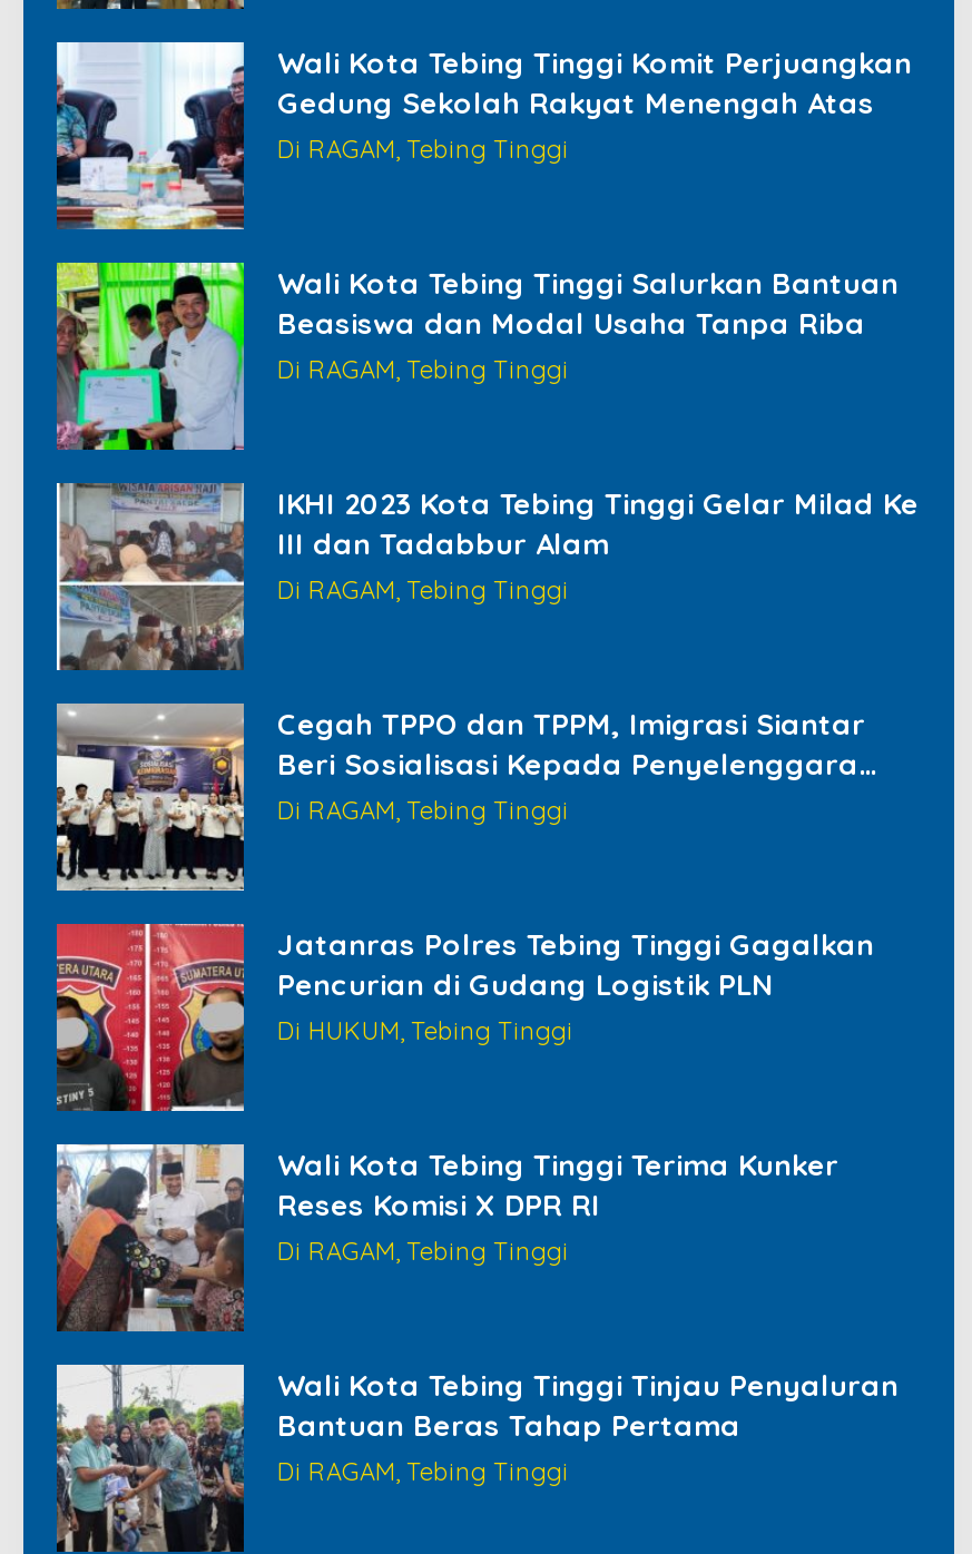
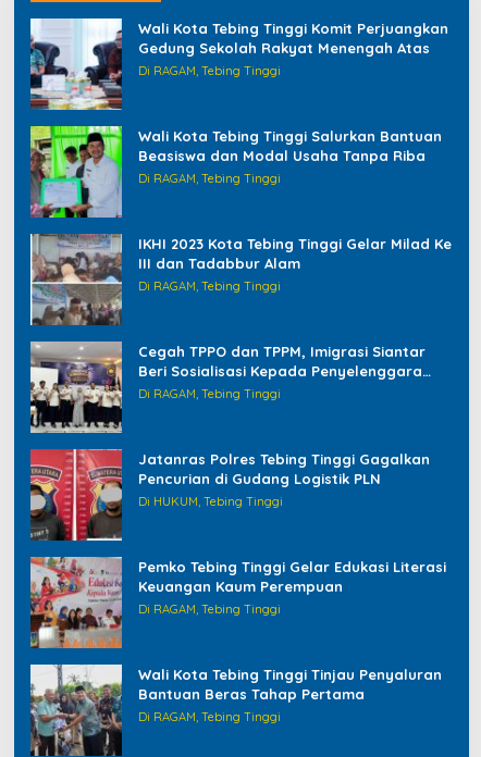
[55,1142,838,1334] [image] | Wali Kota Tebing Tinggi Terima Kunker | Reses Komisi X DPR RI -> [29,556,446,649] [image] | Pemko Tebing Tinggi Gelar Edukasi Literasi | Keuangan Kaum Perempuan

